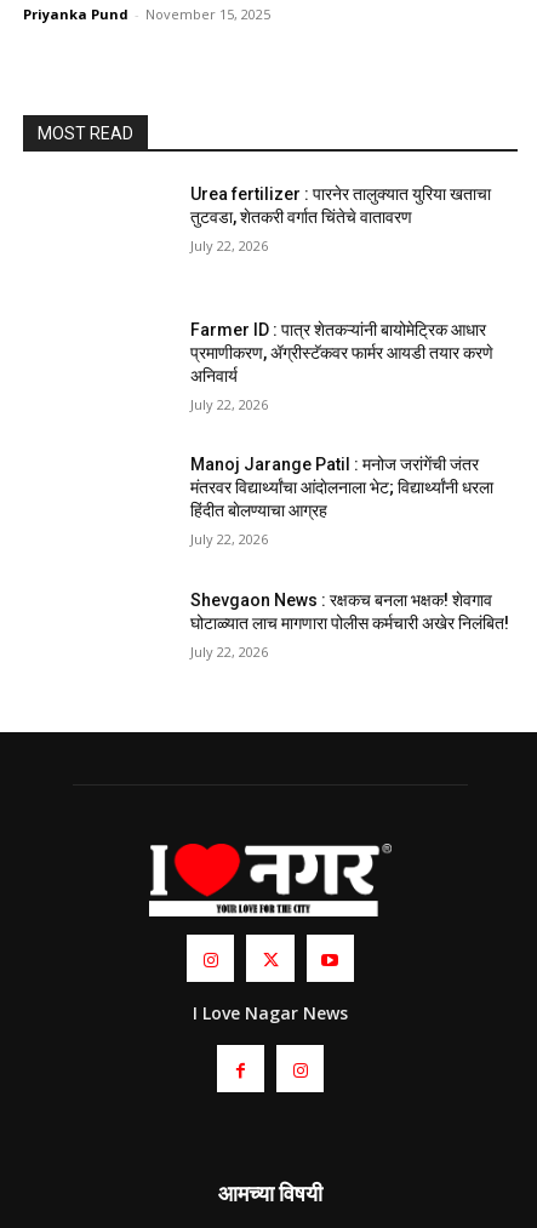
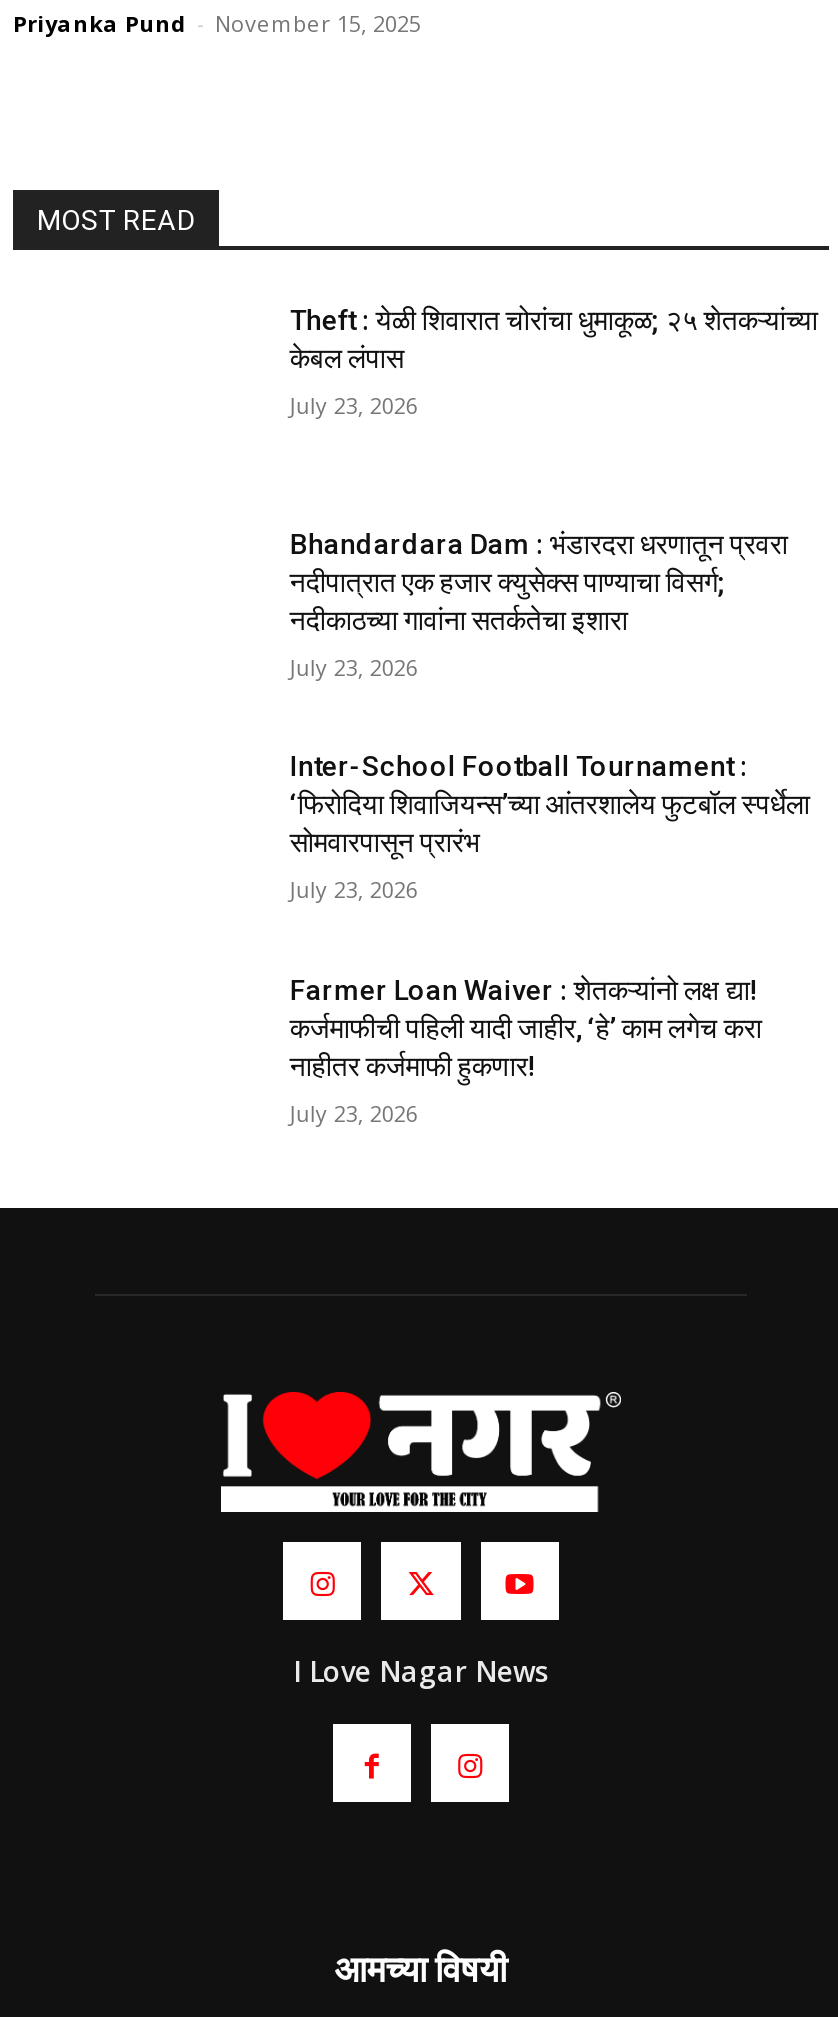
[191,184,491,227] Urea fertilizer : पारनेर तालुक्यात युरिया खताचा | तुटवडा, शेतकरी वर्गात चिंतेचे वातावरण -> [290,304,818,374] Theft : येळी शिवारात चोरांचा धुमाकूळ; २५ शेतकऱ्यांच्या | केबल लंपास
[191,236,268,255] July 22, 2026 -> [290,390,418,420] July 23, 2026
[191,320,494,385] Farmer ID : पात्र शेतकऱ्यांनी बायोमेट्रिक आधार | प्रमाणीकरण, ॲग्रीस्टॅकवर फार्मर आयडी तयार करणे | अनिवार्य -> [290,527,788,635] Bhandardara Dam : भंडारदरा धरणातून प्रवरा | नदीपात्रात एक हजार क्युसेक्स पाण्याचा विसर्ग; | नदीकाठच्या गावांना सतर्कतेचा इशारा
[191,395,268,413] July 22, 2026 -> [290,651,418,681] July 23, 2026
[191,455,494,520] Manoj Jarange Patil : मनोज जरांगेंची जंतर | मंतरवर विद्यार्थ्यांचा आंदाेलनाला भेट; विद्यार्थ्यांनी धरला | हिंदीत बाेलण्याचा आग्रह -> [290,751,810,859] Inter-School Football Tournament : | ‘फिरोदिया शिवाजियन्स’च्या आंतरशालेय फुटबॉल स्पर्धेला | सोमवारपासून प्रारंभ
[191,530,268,548] July 22, 2026 -> [290,875,418,905] July 23, 2026
[191,590,510,633] Shevgaon News : रक्षकच बनला भक्षक! शेवगाव | घोटाळ्यात लाच मागणारा पोलीस कर्मचारी अखेर निलंबित! -> [290,974,762,1082] Farmer Loan Waiver : शेतकऱ्यांनो लक्ष द्या! | कर्जमाफीची पहिली यादी जाहीर, ‘हे’ काम लगेच करा | नाहीतर कर्जमाफी हुकणार!
[191,642,268,661] July 22, 2026 -> [290,1098,418,1128] July 23, 2026

